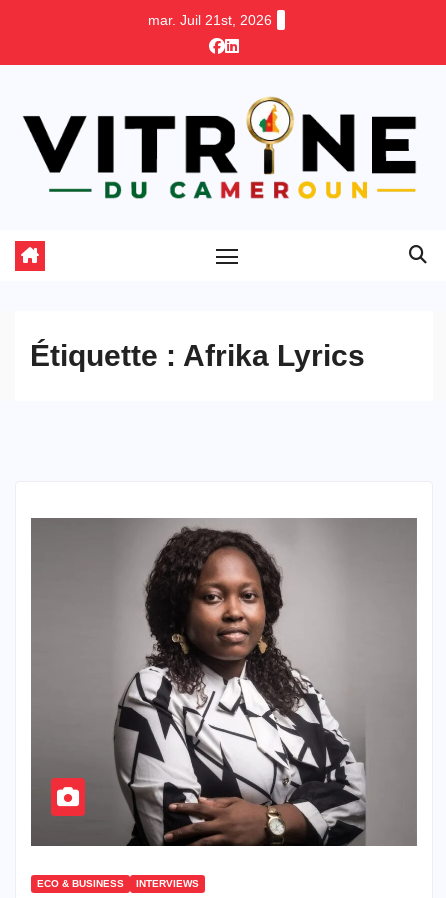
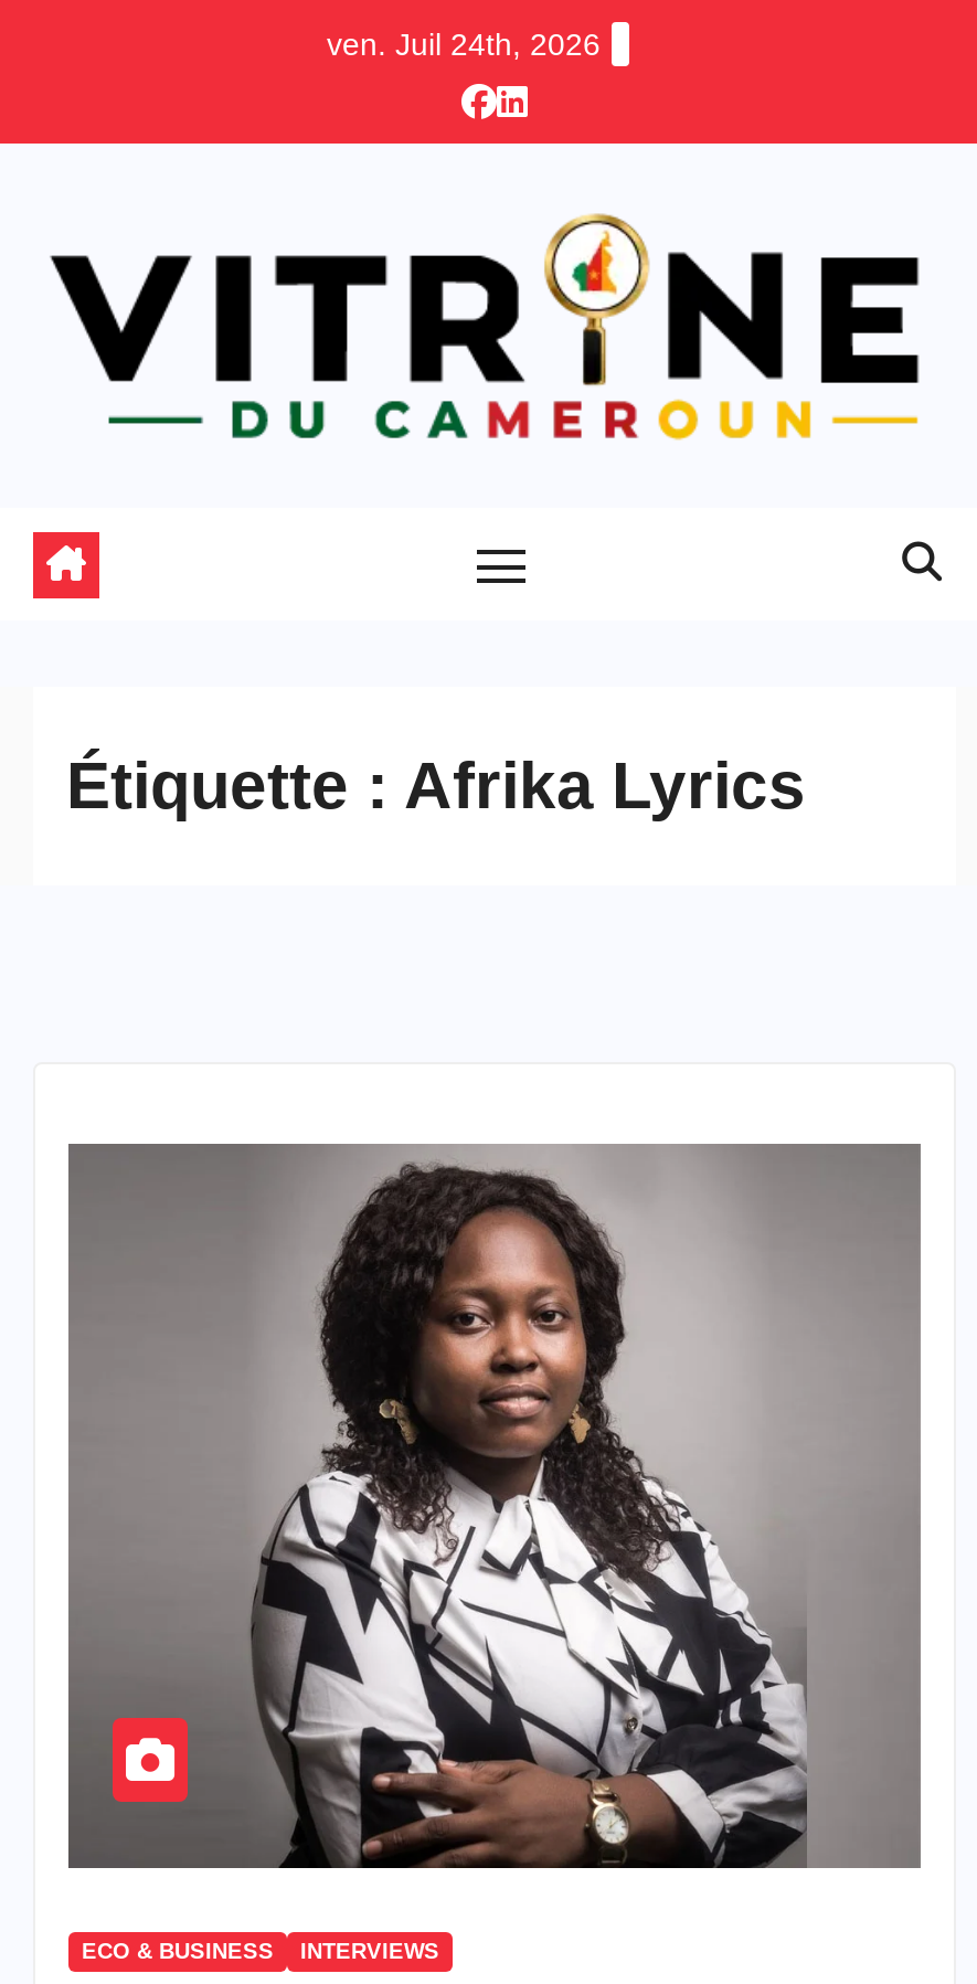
[148,12,272,28] mar. Juil 21st, 2026 -> [327,26,601,62] ven. Juil 24th, 2026

